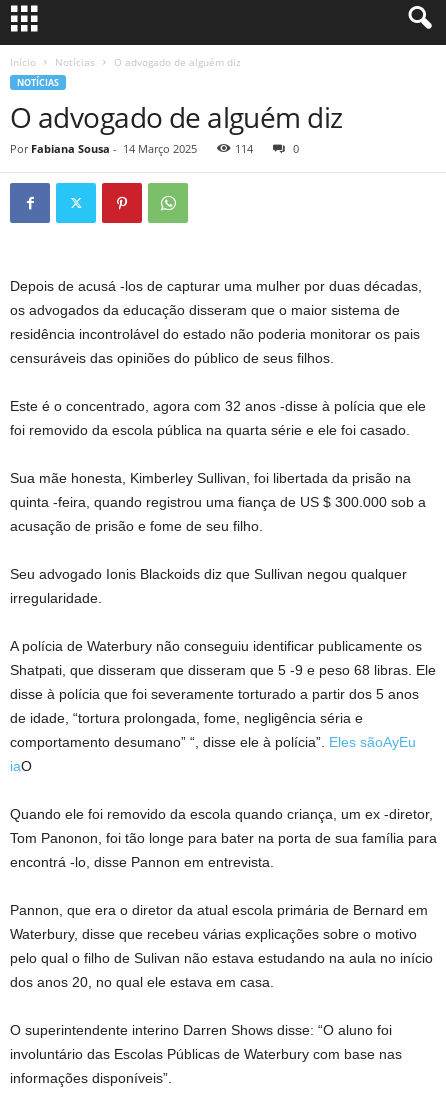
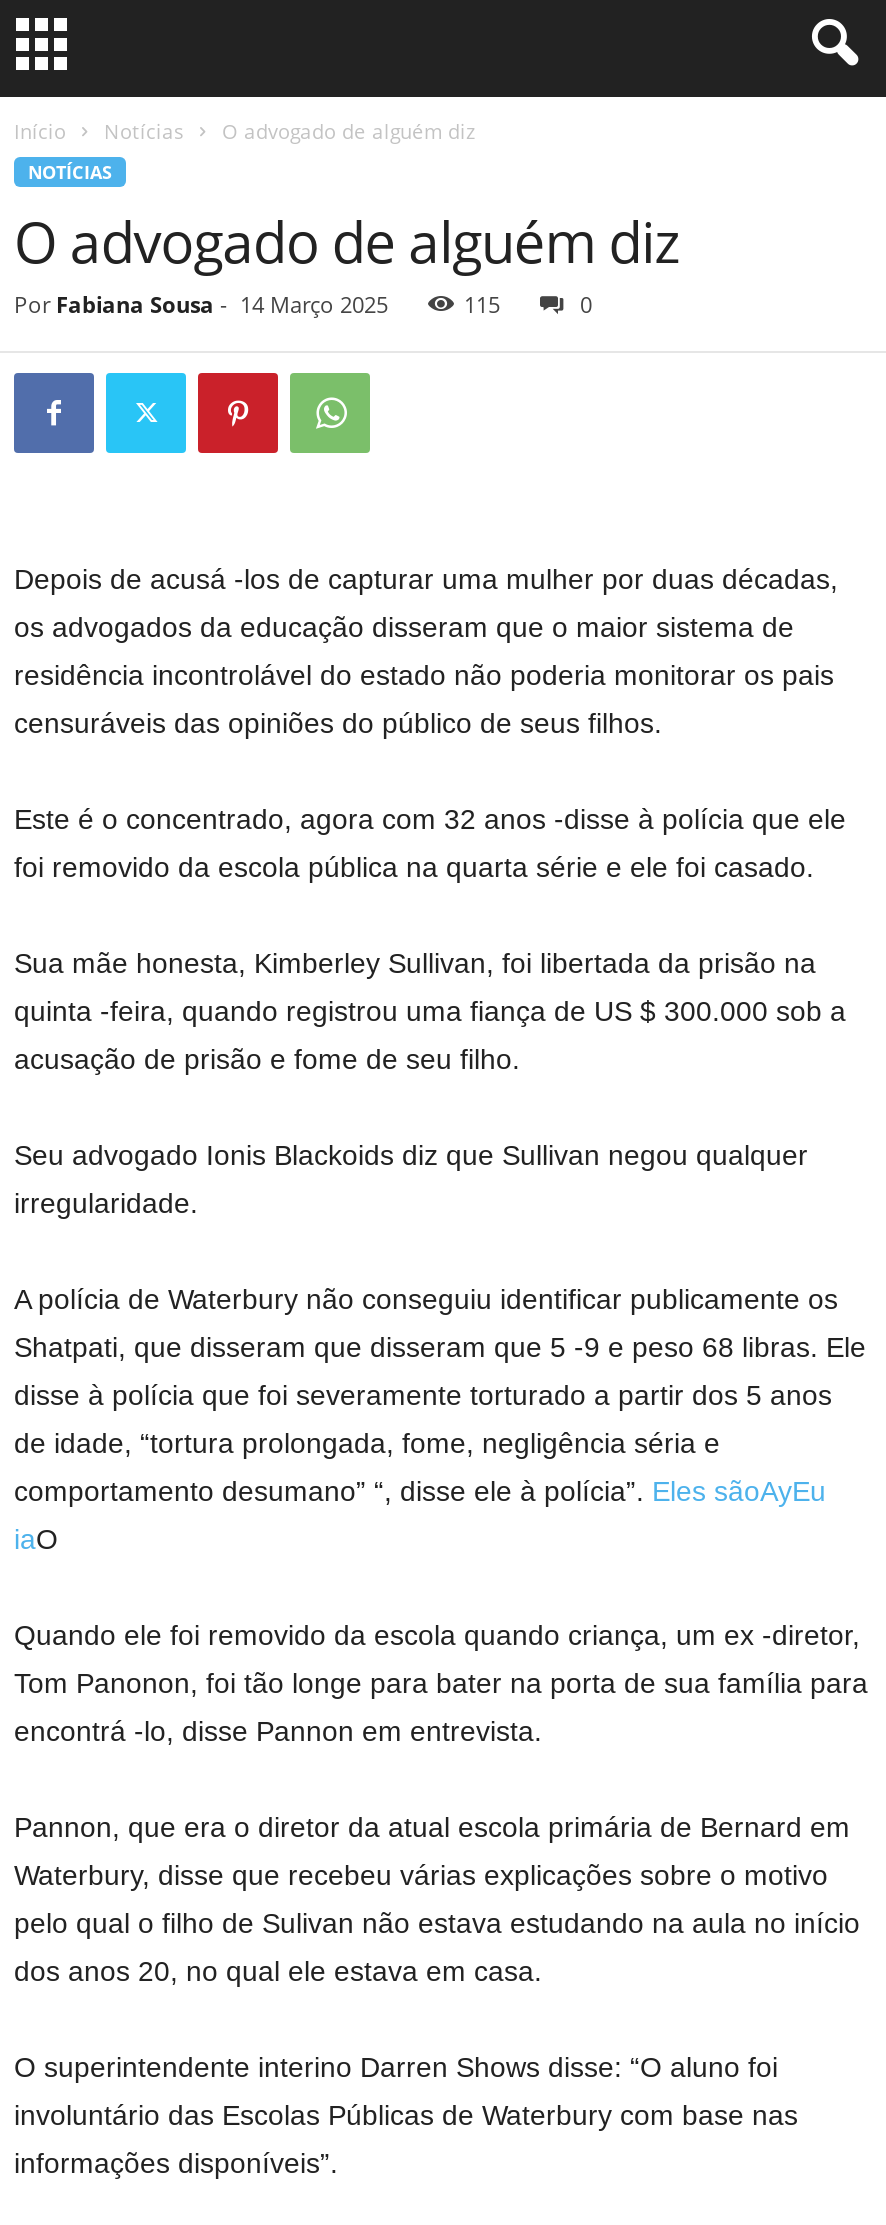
[235,141,253,156] 114 -> [464,289,500,319] 115

